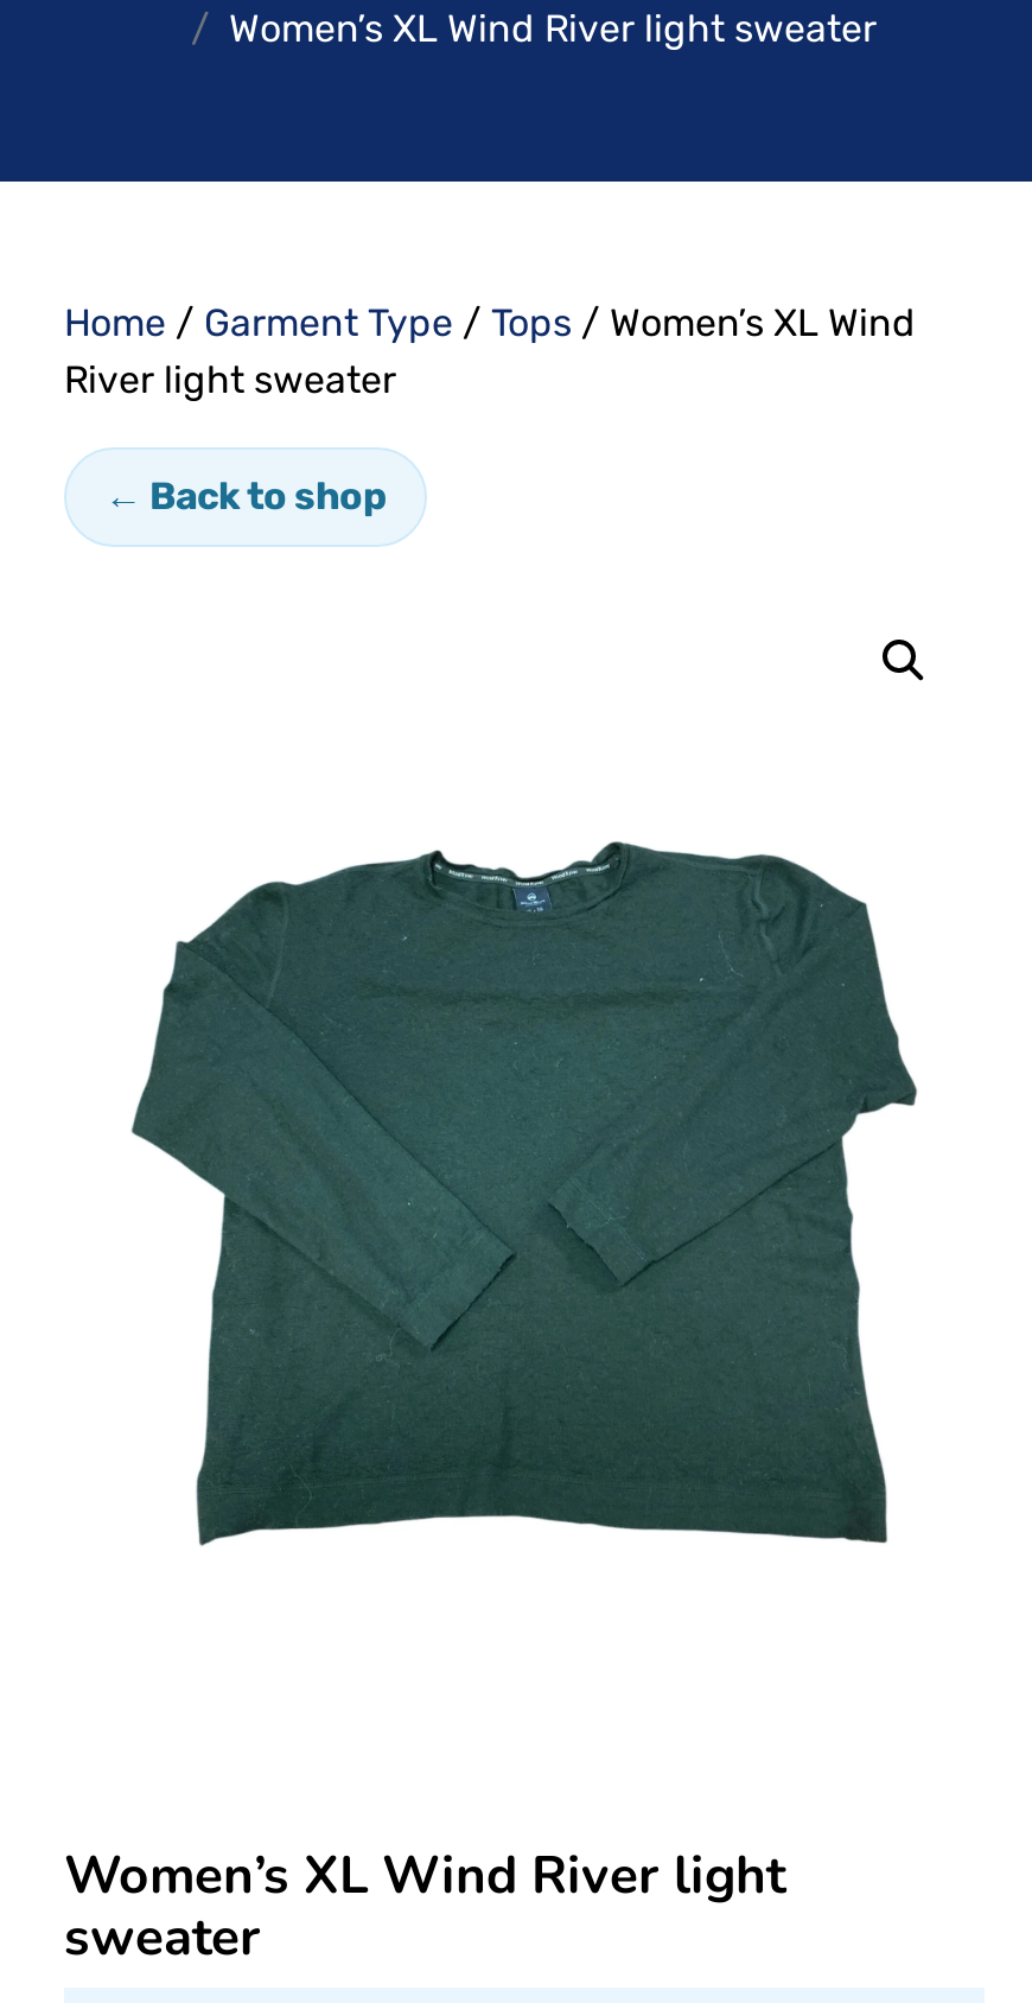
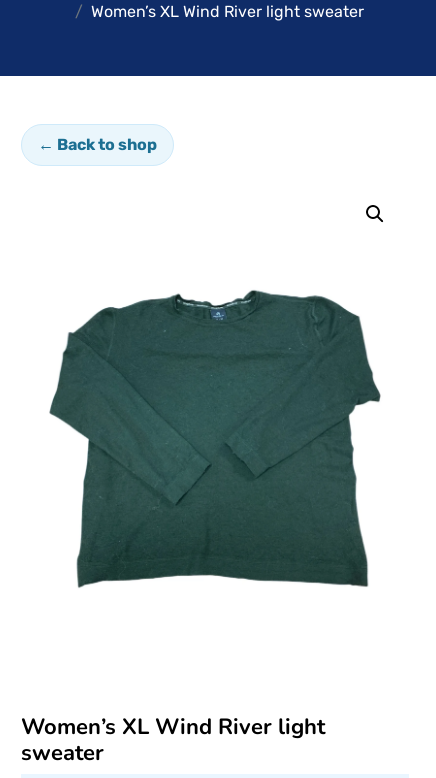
[64,300,916,402] Home / Garment Type / Tops / Women’s XL Wind | River light sweater -> none

